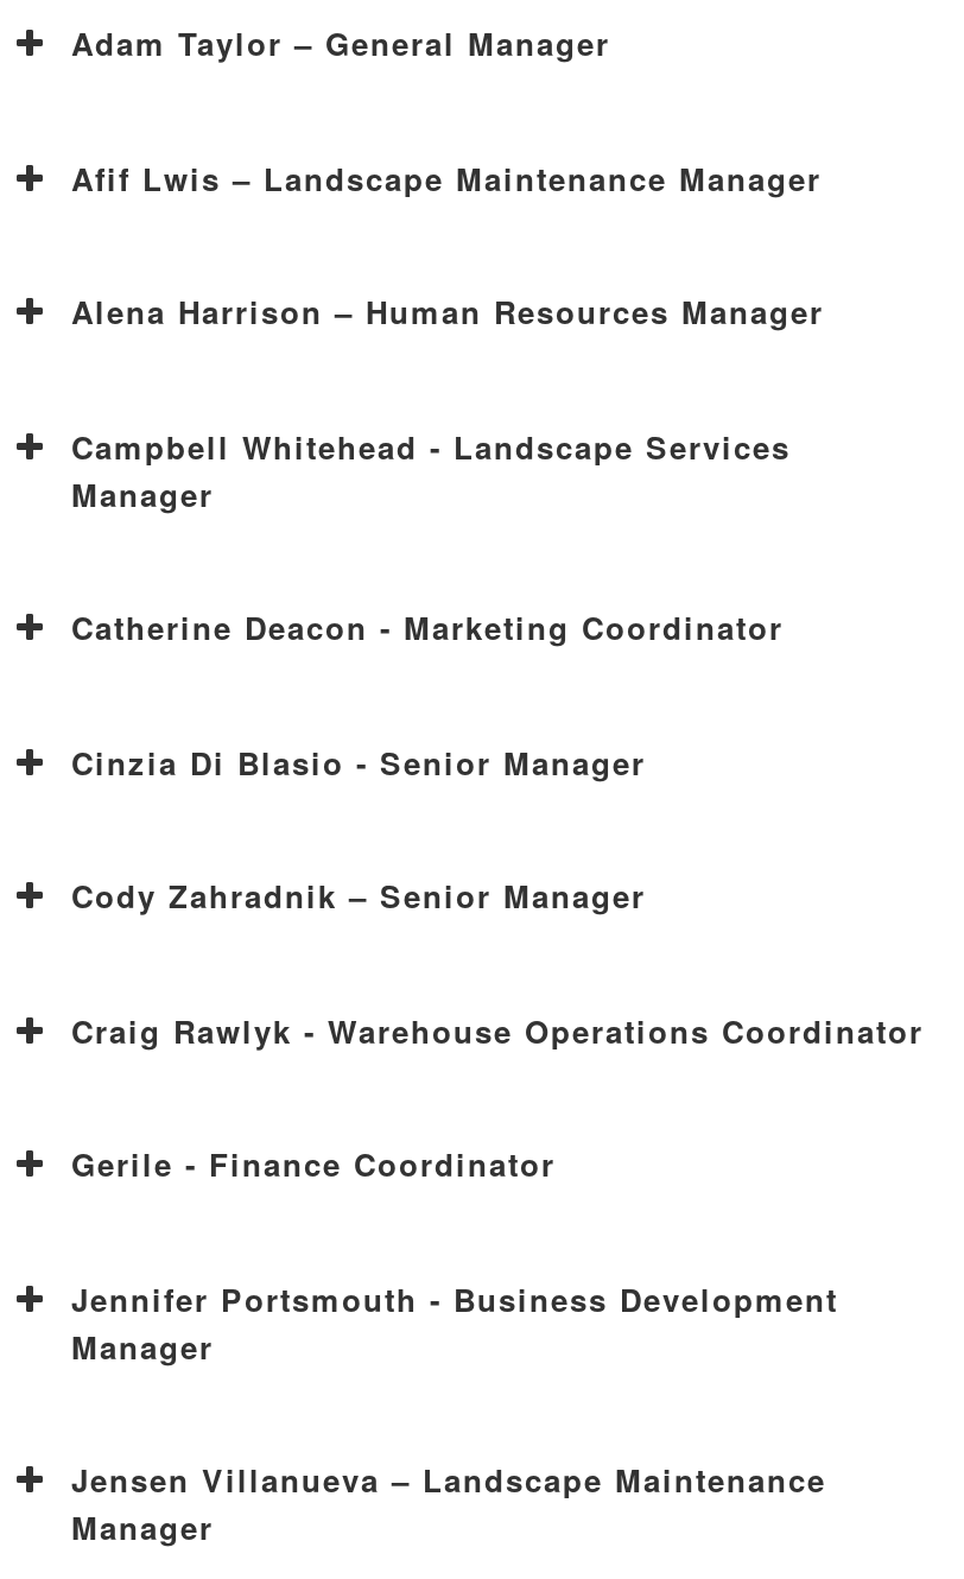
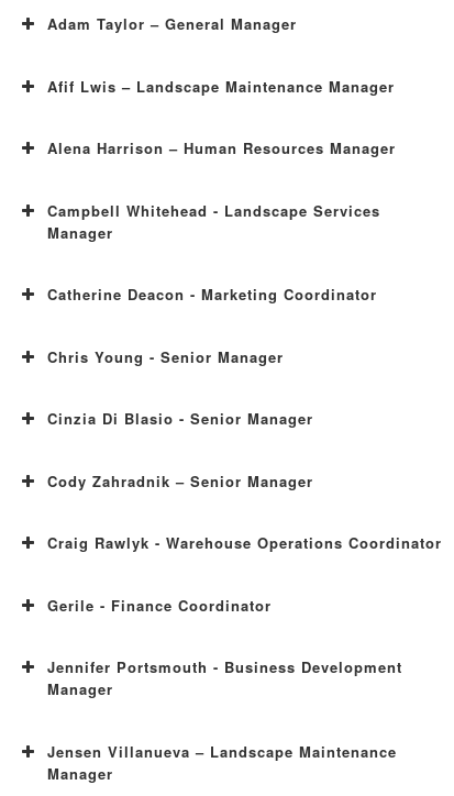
none -> [47,346,284,367] Chris Young - Senior Manager

